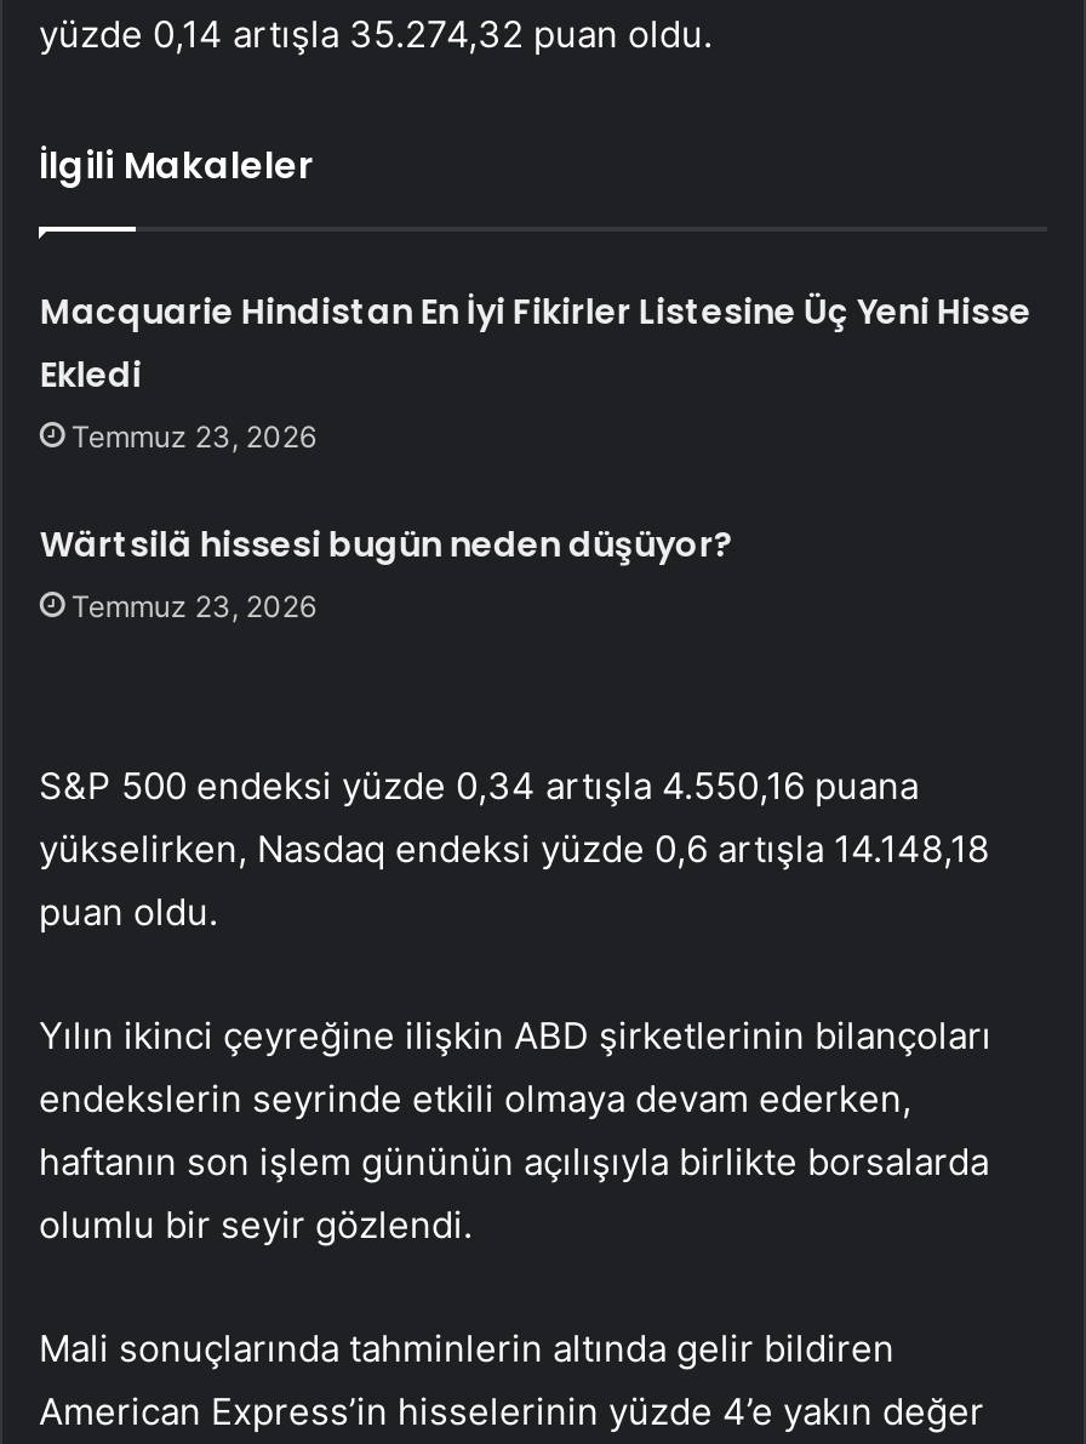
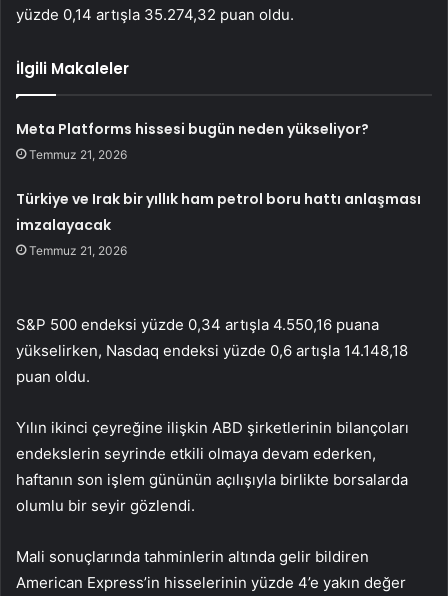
[40,287,1031,454] Macquarie Hindistan En İyi Fikirler Listesine Üç Yeni Hisse | Ekledi | Temmuz 23, 2026 -> [16,119,369,162] Meta Platforms hissesi bugün neden yükseliyor? | Temmuz 21, 2026
[40,519,733,624] Wärtsilä hissesi bugün neden düşüyor? | Temmuz 23, 2026 -> [16,189,421,258] Türkiye ve Irak bir yıllık ham petrol boru hattı anlaşması | imzalayacak | Temmuz 21, 2026

